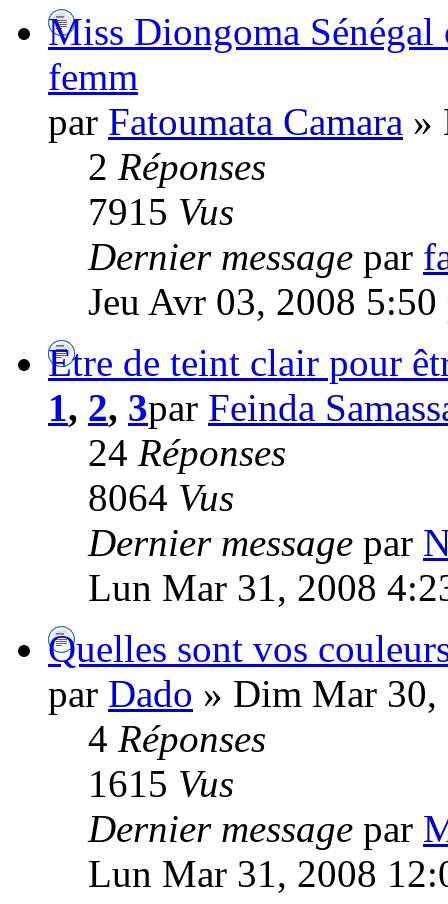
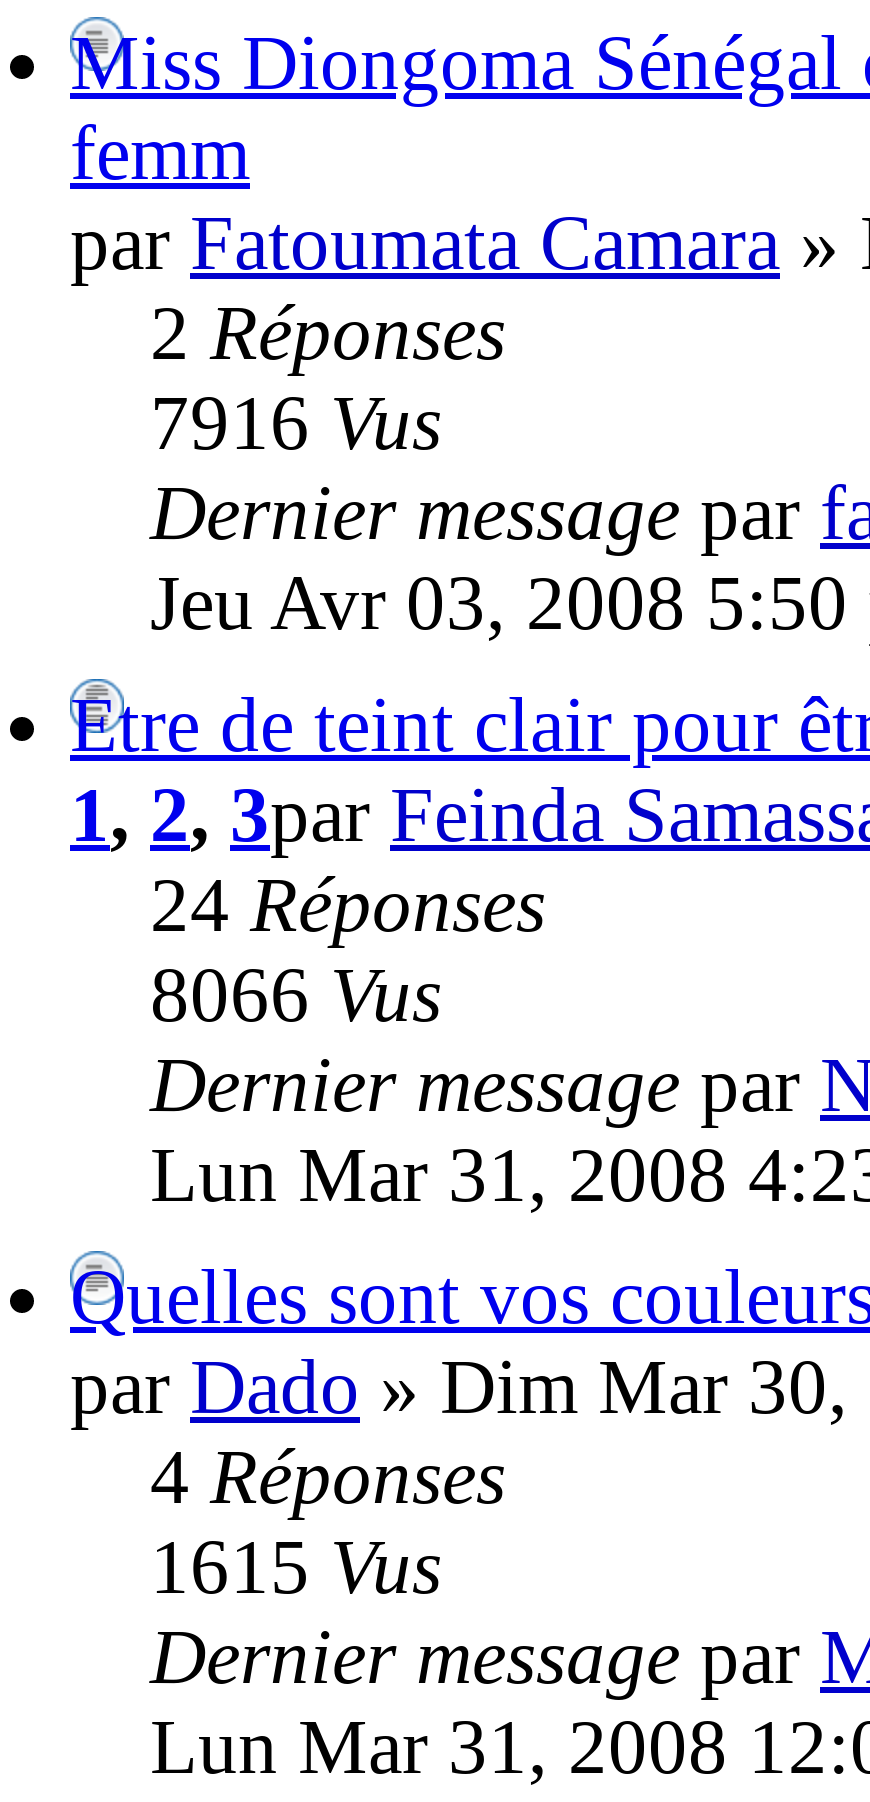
[88,190,234,233] 7915 Vus -> [150,378,442,464] 7916 Vus
[88,476,234,519] 8064 Vus -> [150,950,442,1036] 8066 Vus

